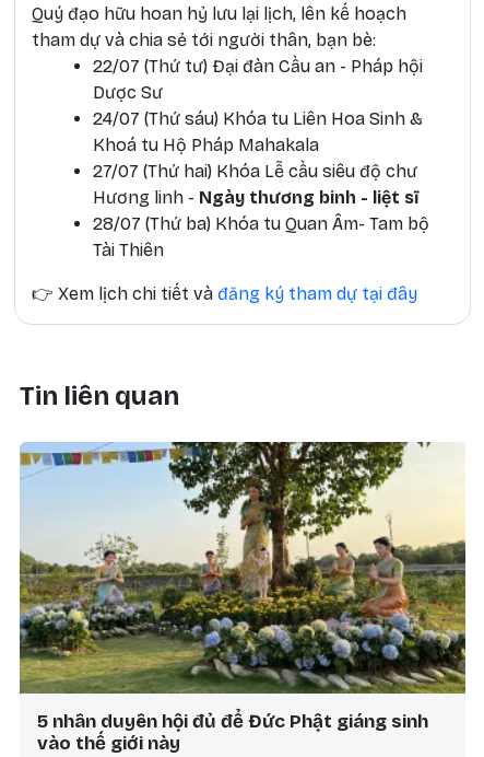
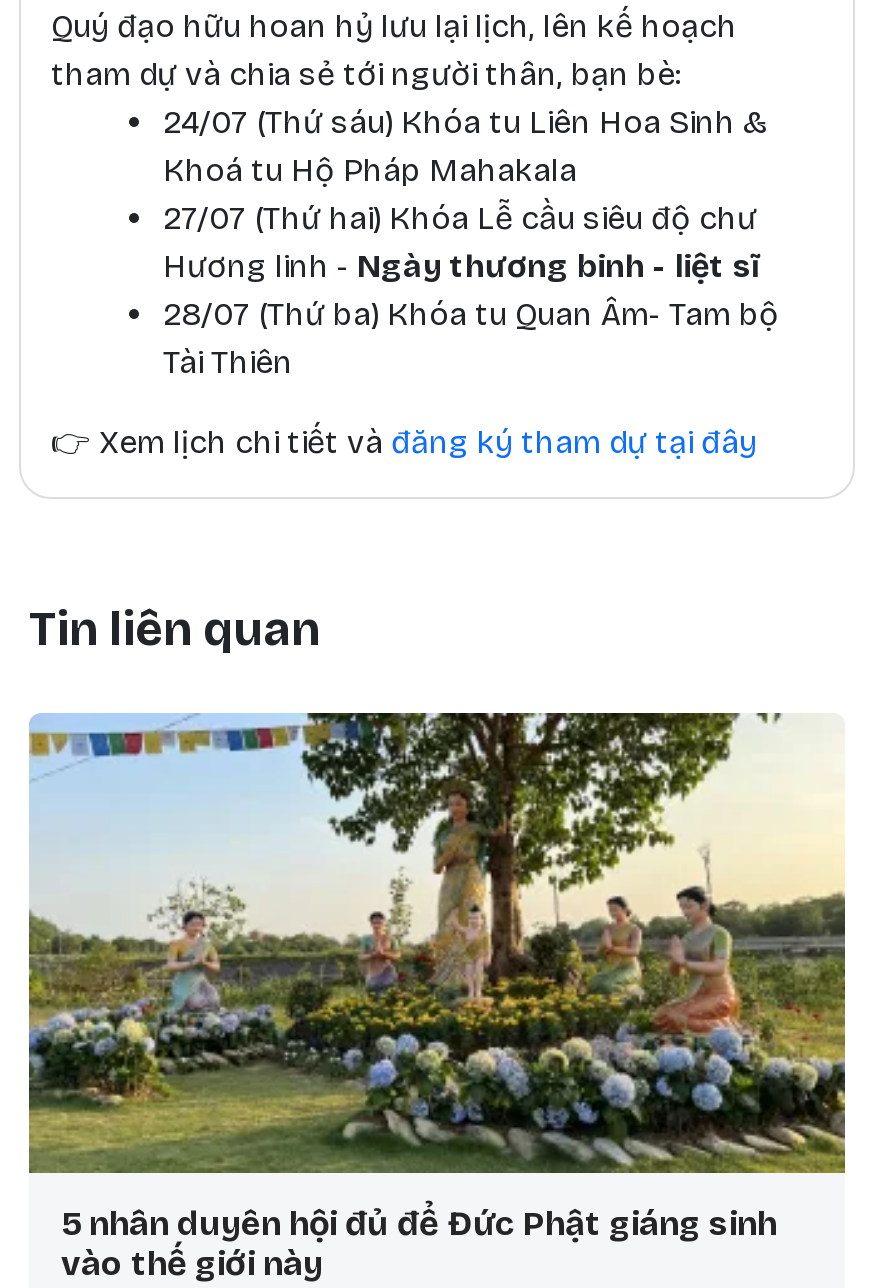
[93,56,423,103] 22/07 (Thứ tư) Đại đàn Cầu an - Pháp hội | Dược Sư -> none

